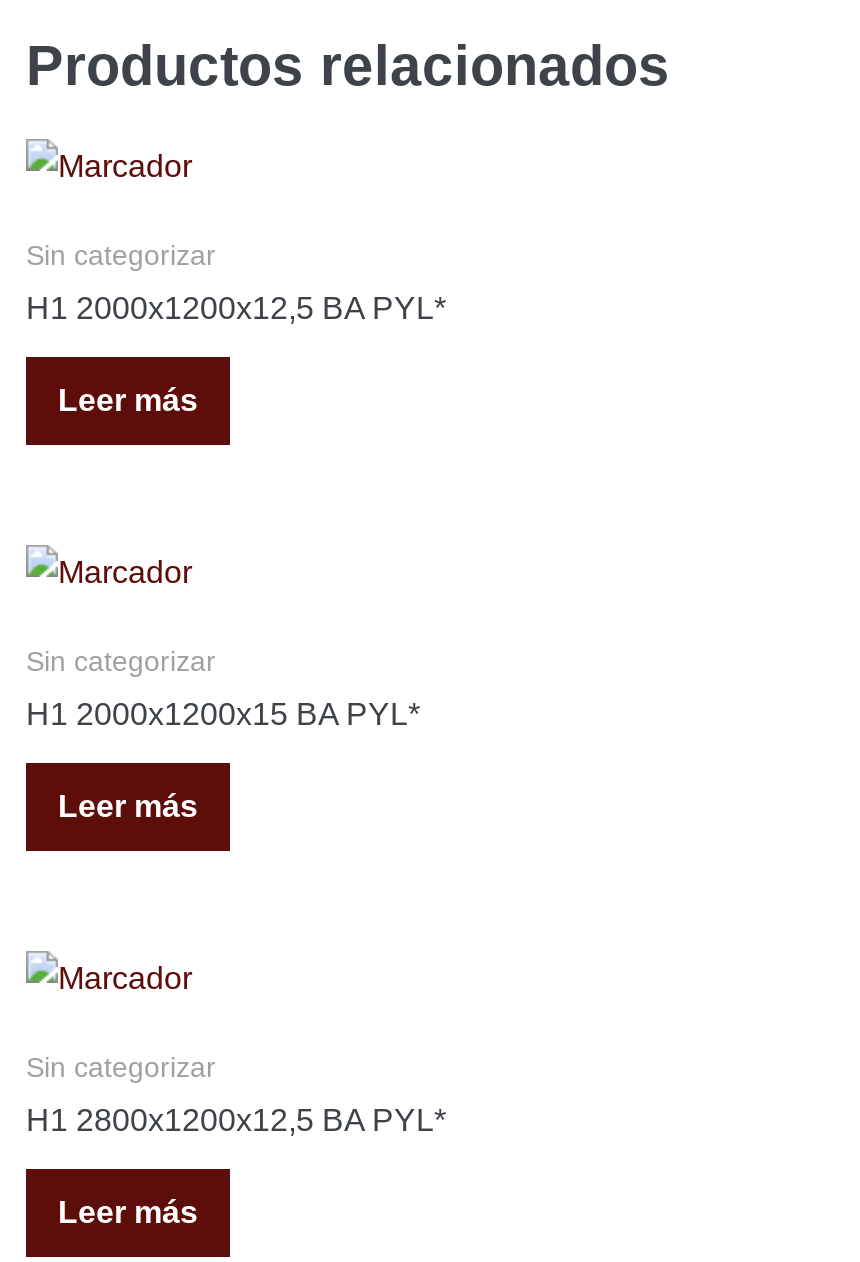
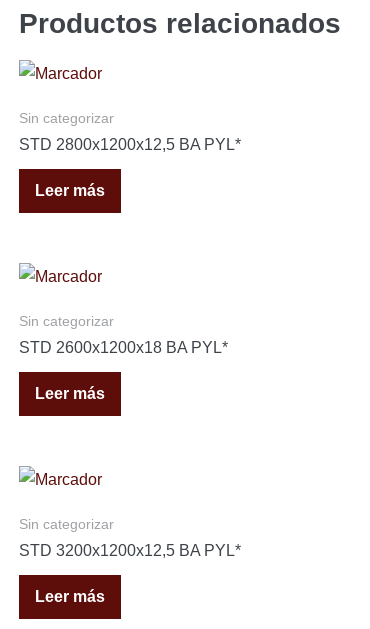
[26,292,446,326] H1 2000x1200x12,5 BA PYL* -> [19,136,241,153] STD 2800x1200x12,5 BA PYL*
[26,698,420,732] H1 2000x1200x15 BA PYL* -> [19,339,228,356] STD 2600x1200x18 BA PYL*
[26,1104,446,1138] H1 2800x1200x12,5 BA PYL* -> [19,542,241,559] STD 3200x1200x12,5 BA PYL*

